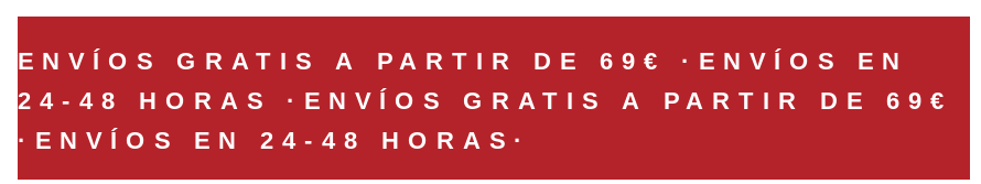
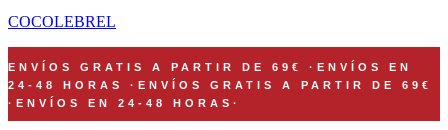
none -> [8,13,116,30] COCOLEBREL

